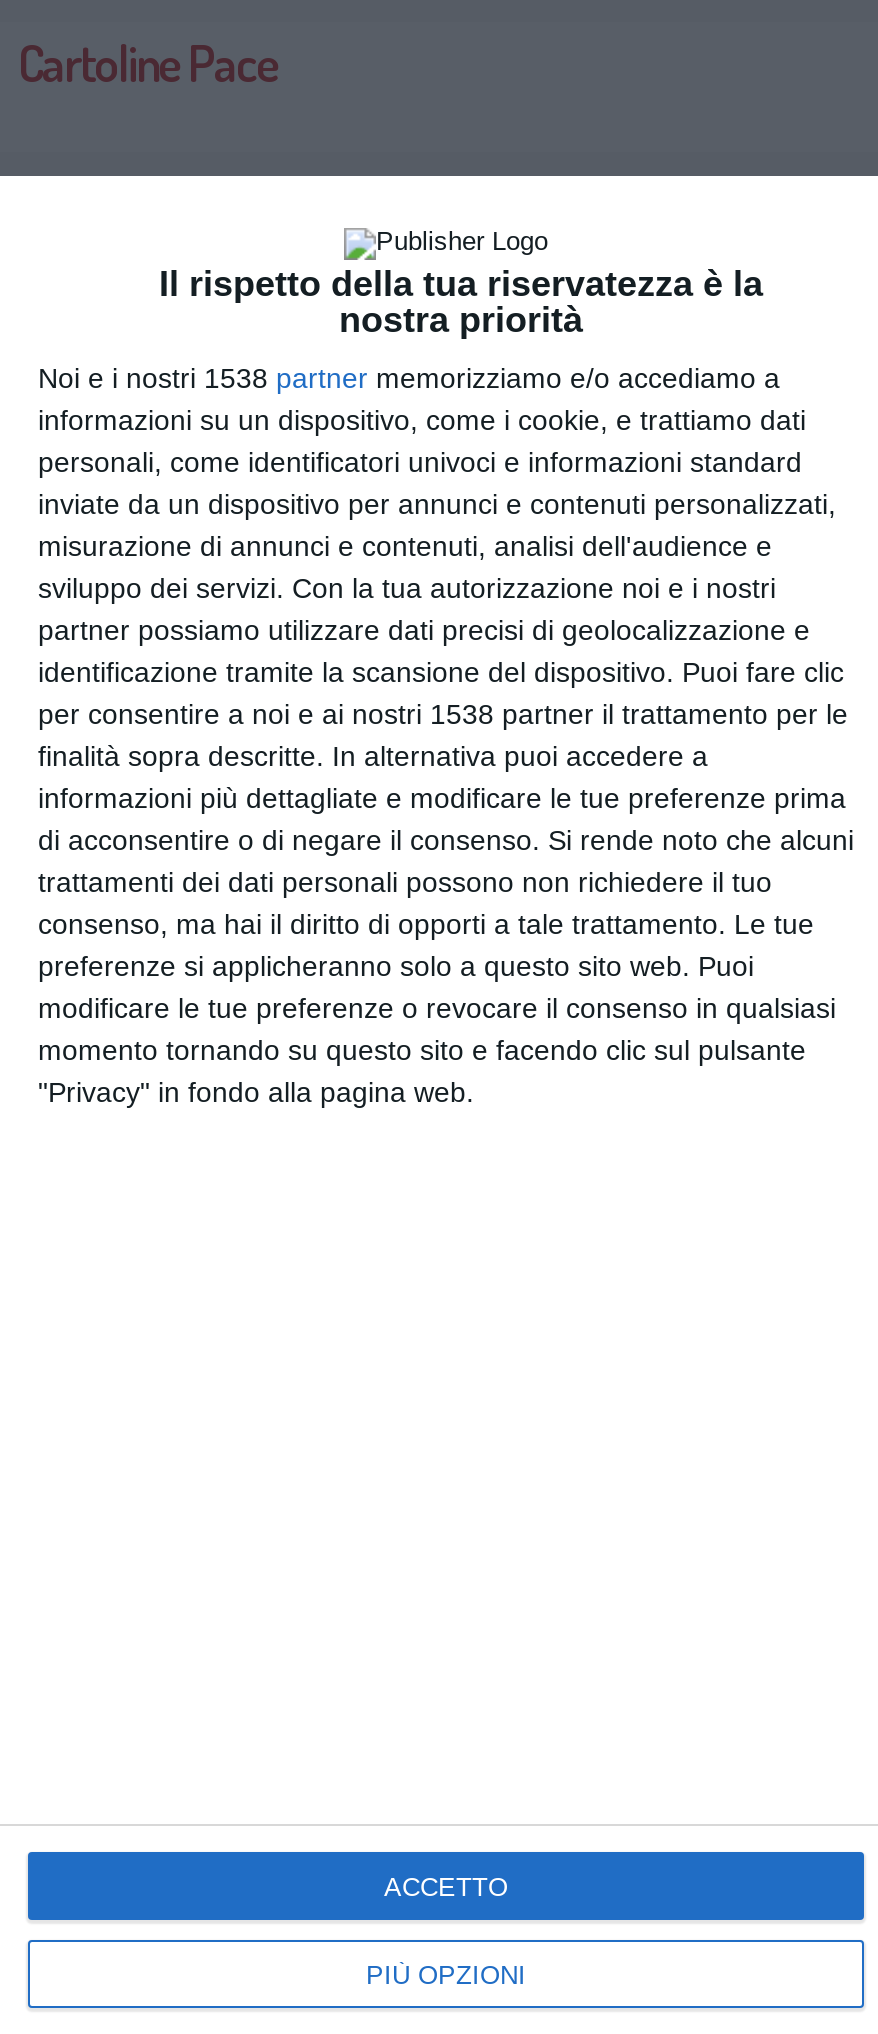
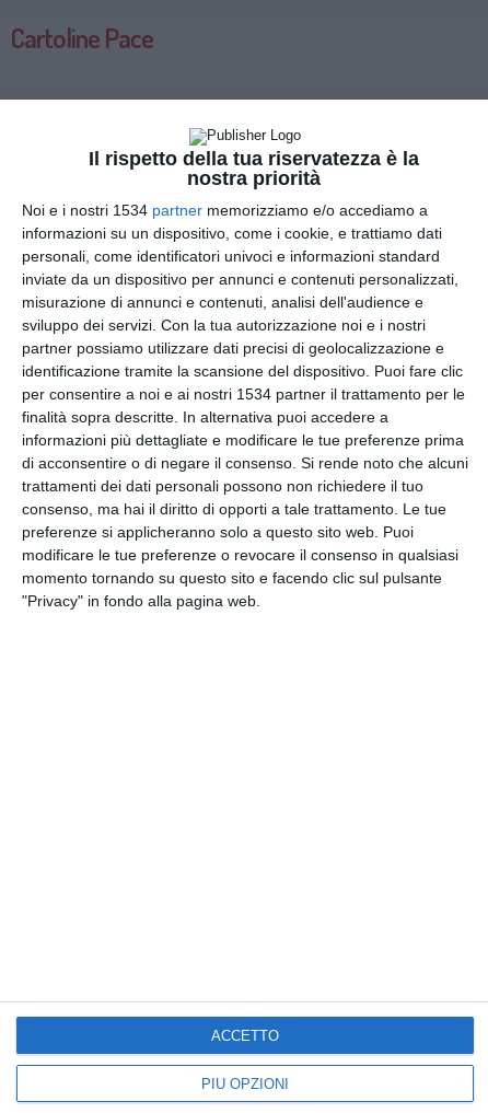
[38,361,780,393] Noi e i nostri 1538 partner memorizziamo e/o accediamo a -> [22,201,428,218] Noi e i nostri 1534 partner memorizziamo e/o accediamo a
[38,697,848,729] per consentire a noi e ai nostri 1538 partner il trattamento per le -> [22,385,465,402] per consentire a noi e ai nostri 1534 partner il trattamento per le

